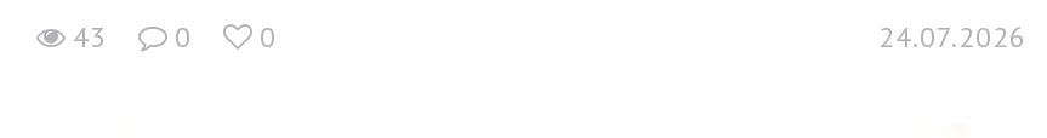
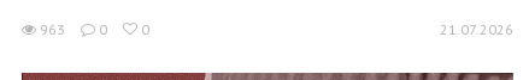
[73,18,277,55] 43 0 0 -> [40,20,149,38] 963 0 0
[878,18,1026,55] 24.07.2026 -> [440,20,513,38] 21.07.2026

